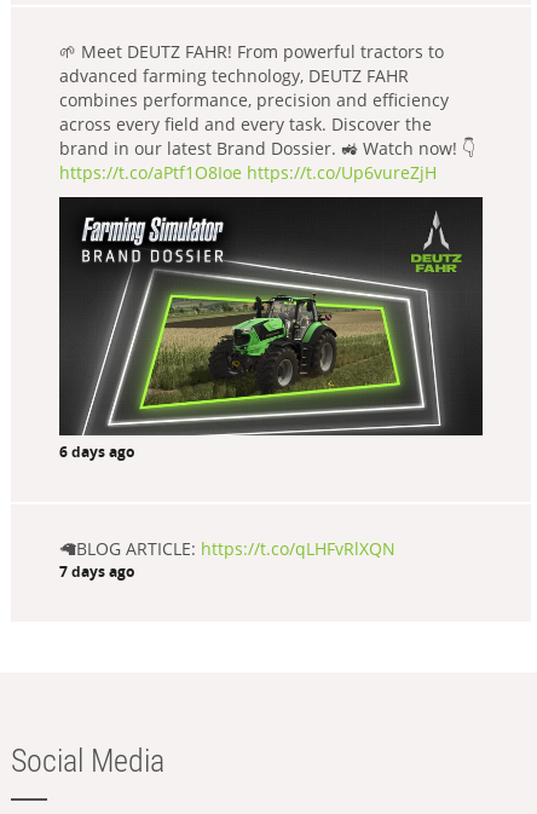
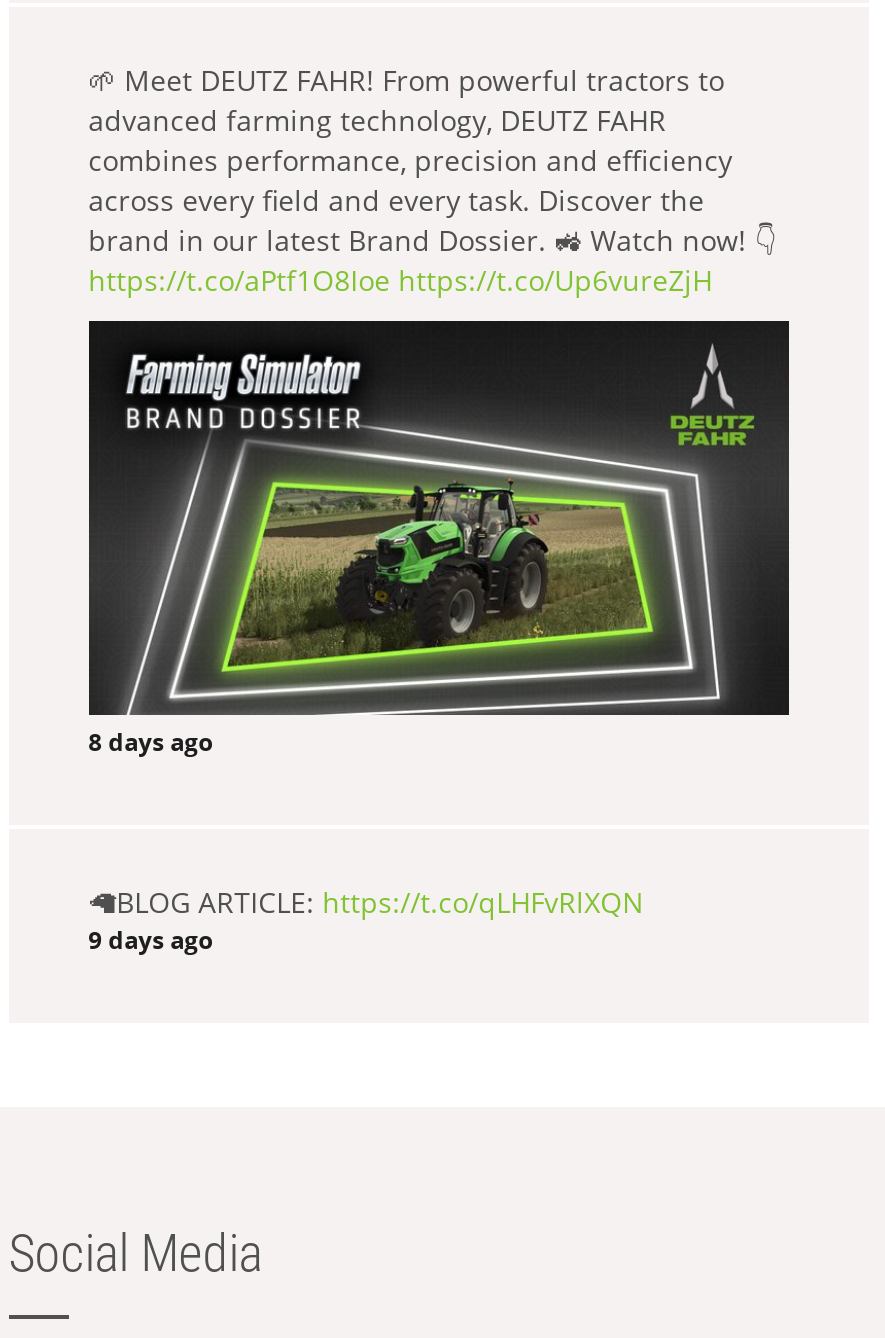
[59,442,134,462] 6 days ago -> [88,726,212,760] 8 days ago
[59,562,134,582] 7 days ago -> [88,924,212,958] 9 days ago

